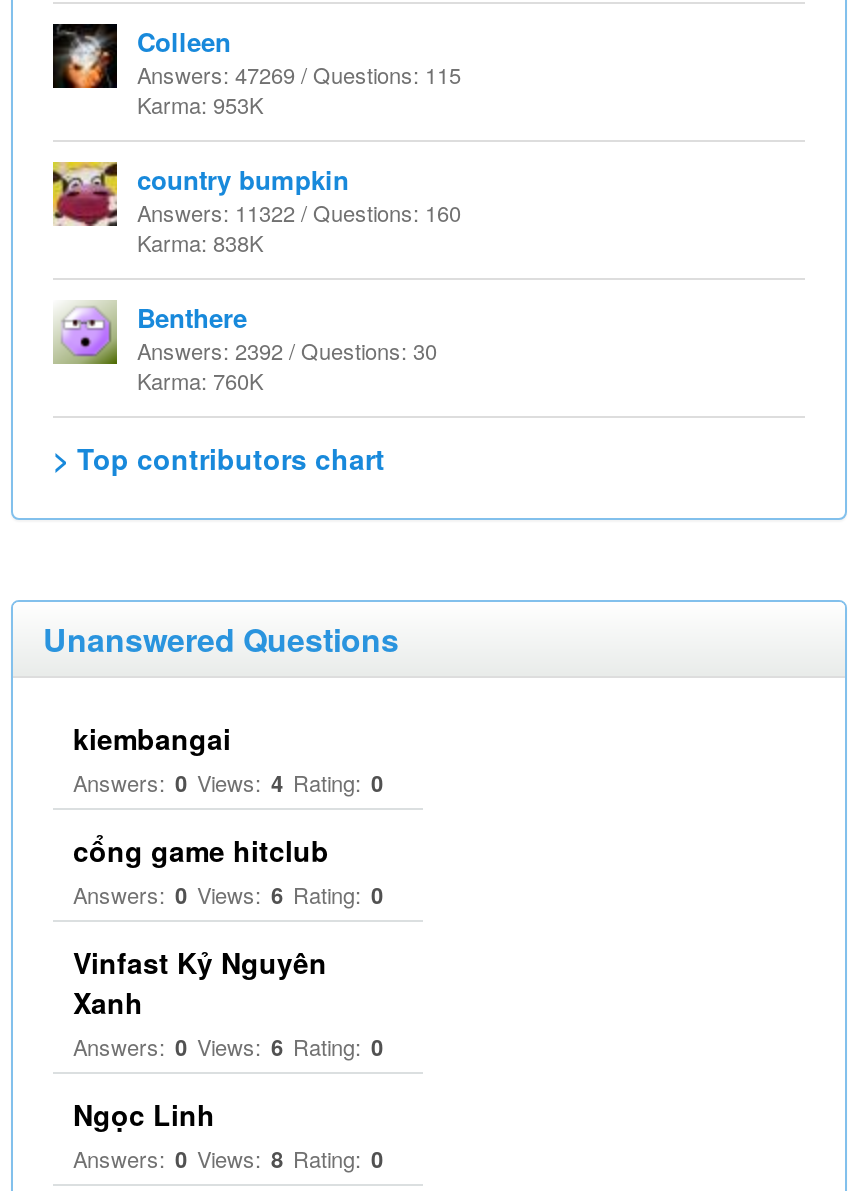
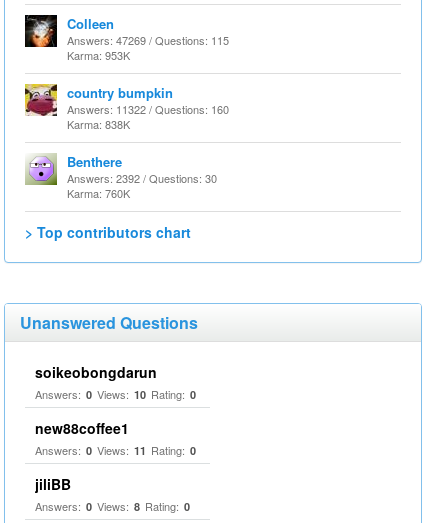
[73,718,383,1134] kiembangai | Answers: 0 Views: 4 Rating: 0 | cổng game hitclub | Answers: 0 Views: 6 Rating: 0 | Vinfast Kỷ Nguyên | Xanh | Answers: 0 Views: 6 Rating: 0 | Ngọc Linh -> [35,362,196,494] soikeobongdarun | Answers: 0 Views: 10 Rating: 0 | new88coffee1 | Answers: 0 Views: 11 Rating: 0 | jiliBB

